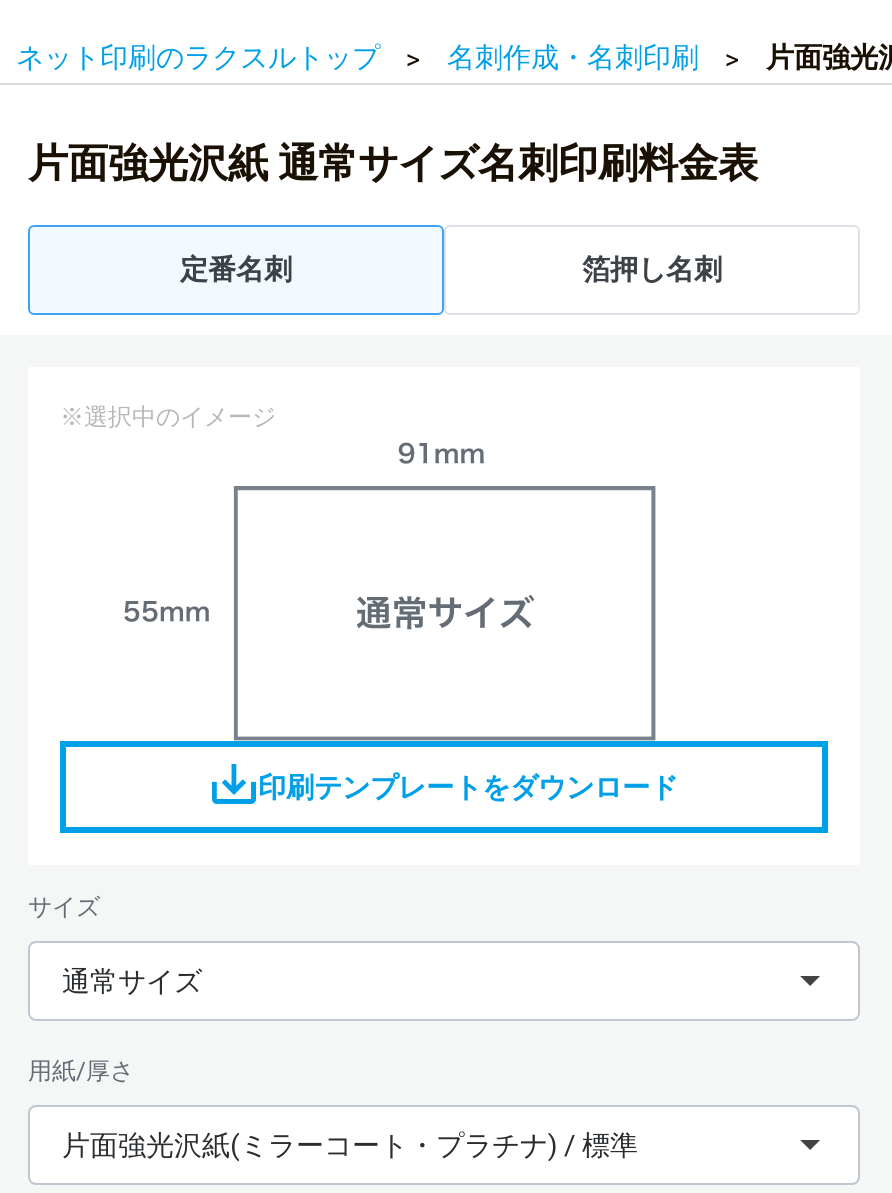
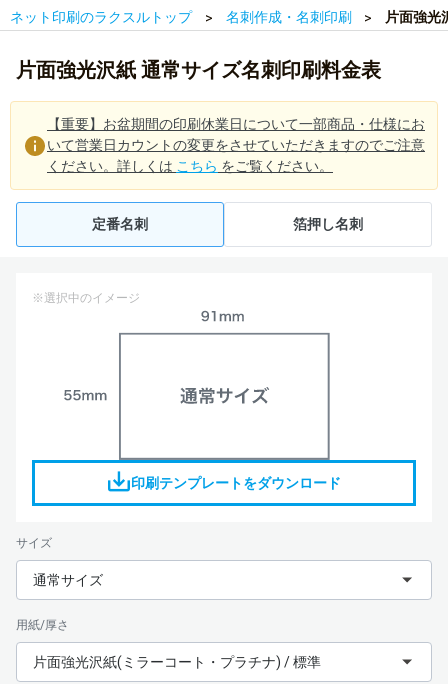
none -> [10,101,438,190] [image] | 【重要】お盆期間の印刷休業日について一部商品・仕様にお | いて営業日カウントの変更をさせていただきますのでご注意 | ください。詳しくはこちらをご覧ください。

